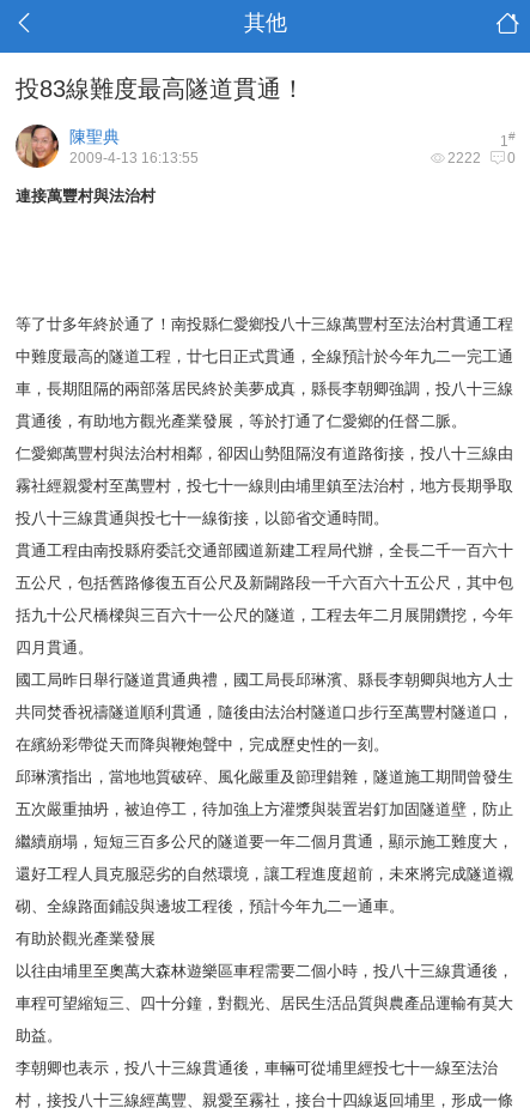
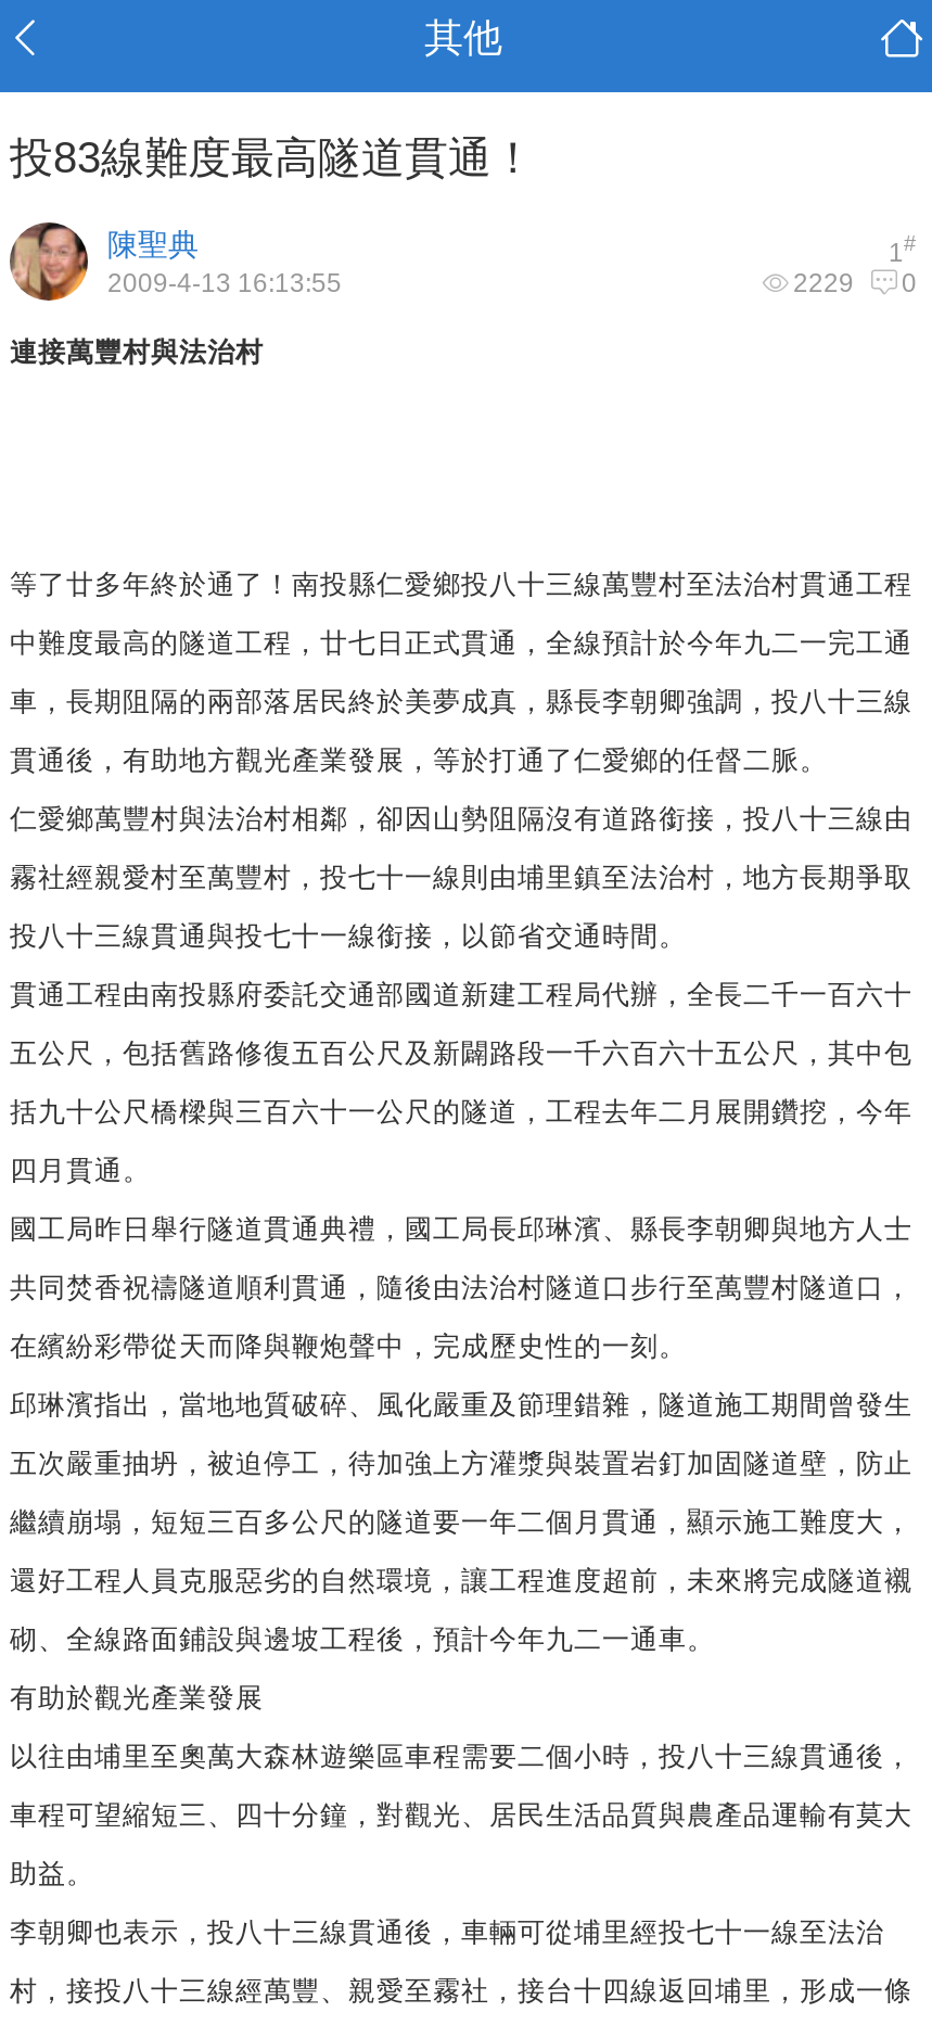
[447,150,516,167] 2222 0 -> [793,268,917,298] 2229 0

